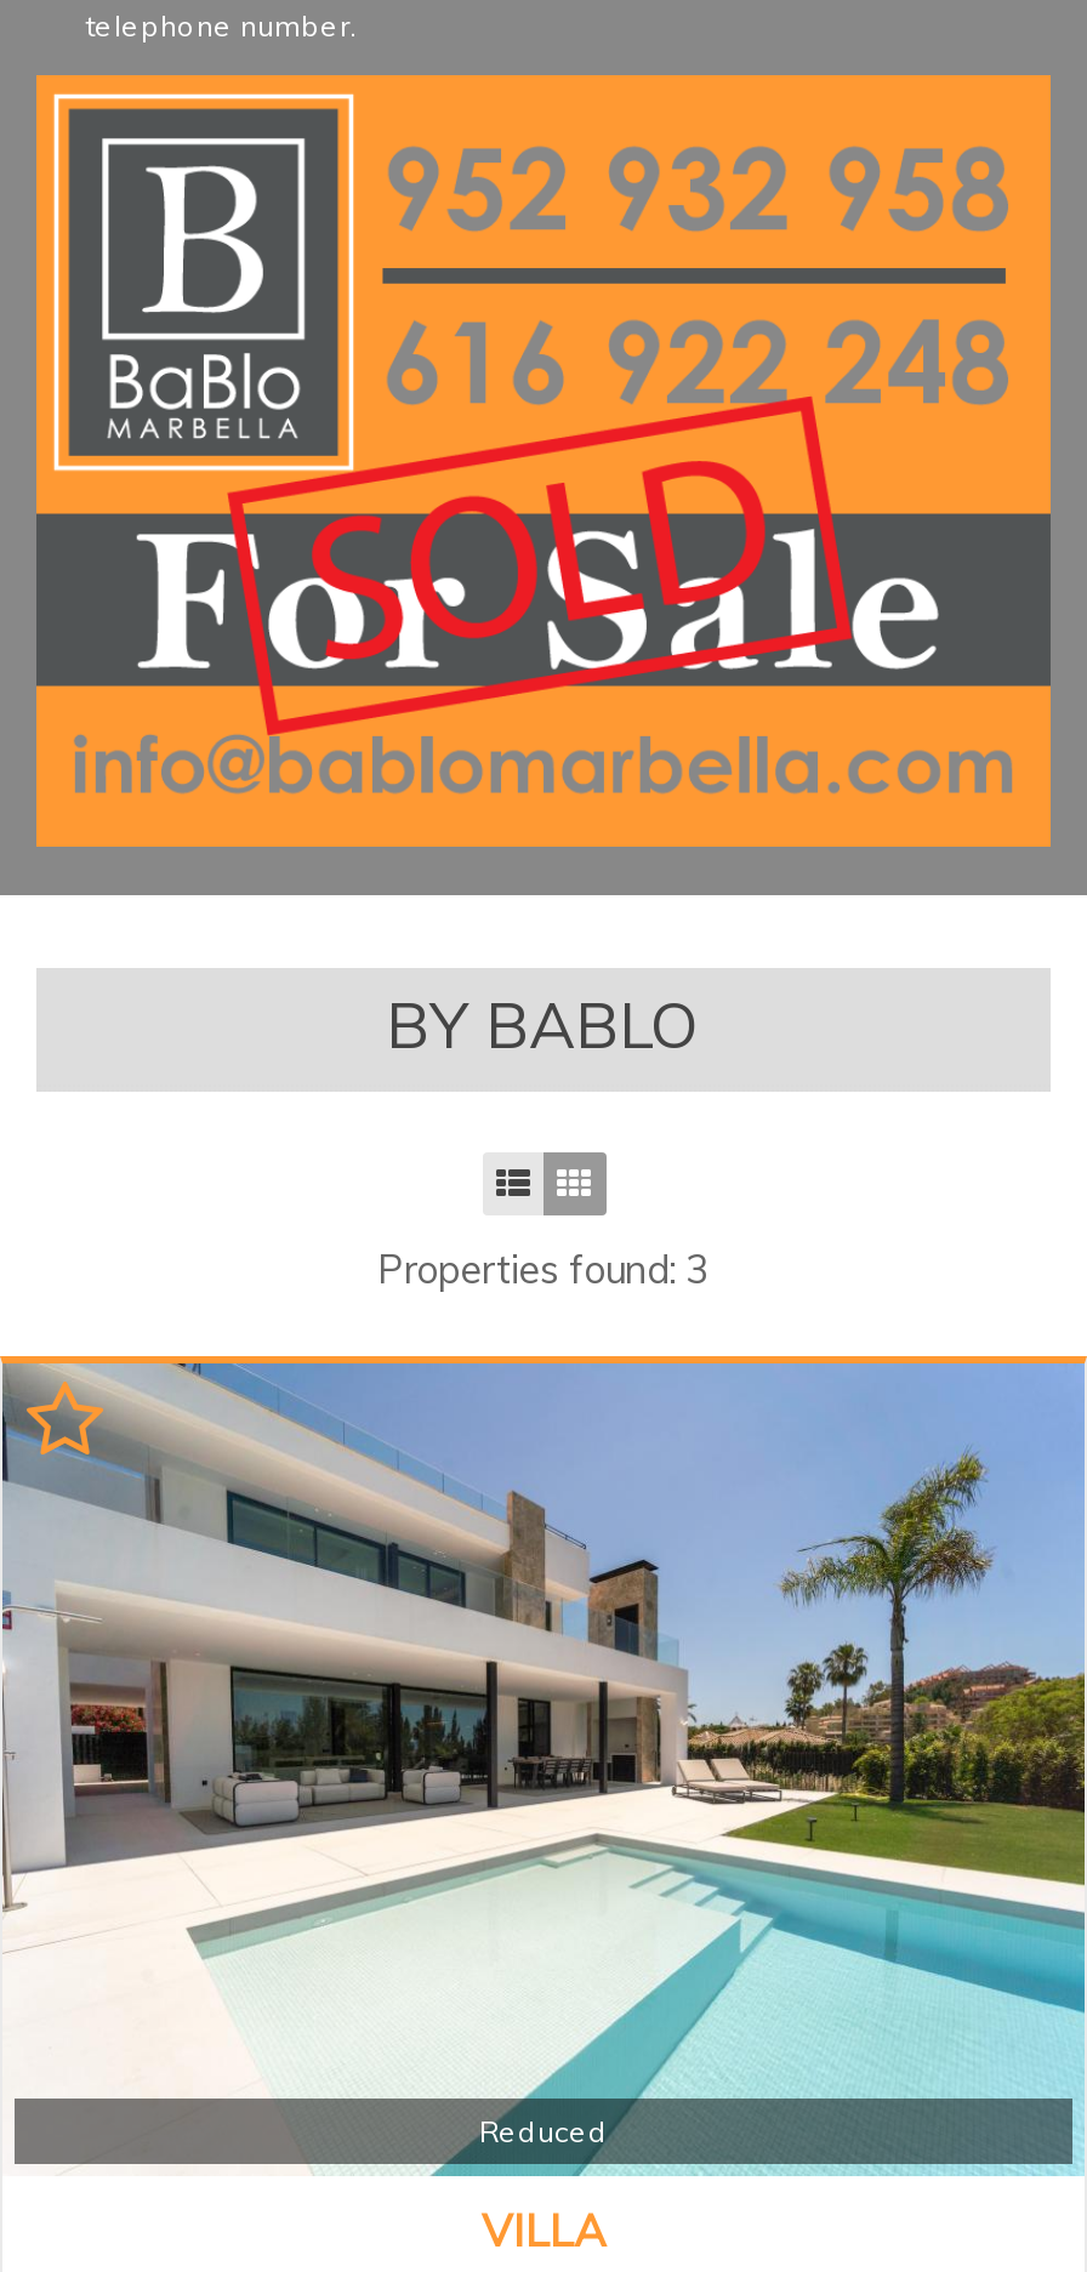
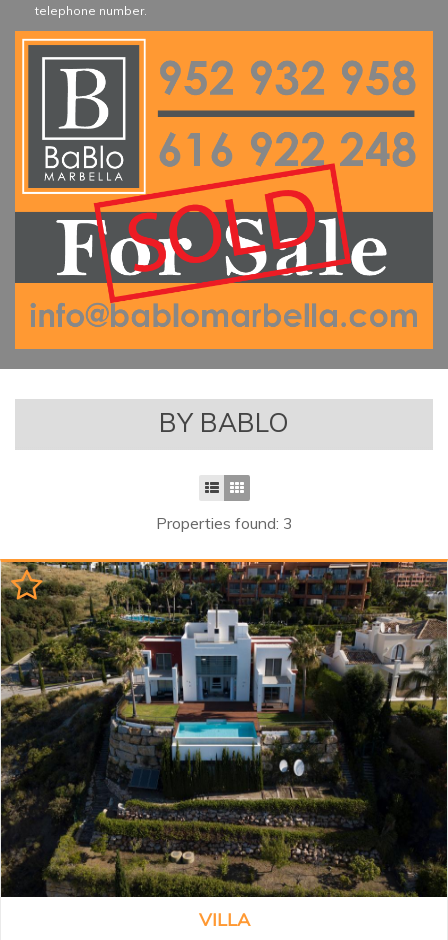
[7,1361,1080,2179] [image] -> [3,561,445,898] [image]
[479,2113,608,2149] Reduced -> none

